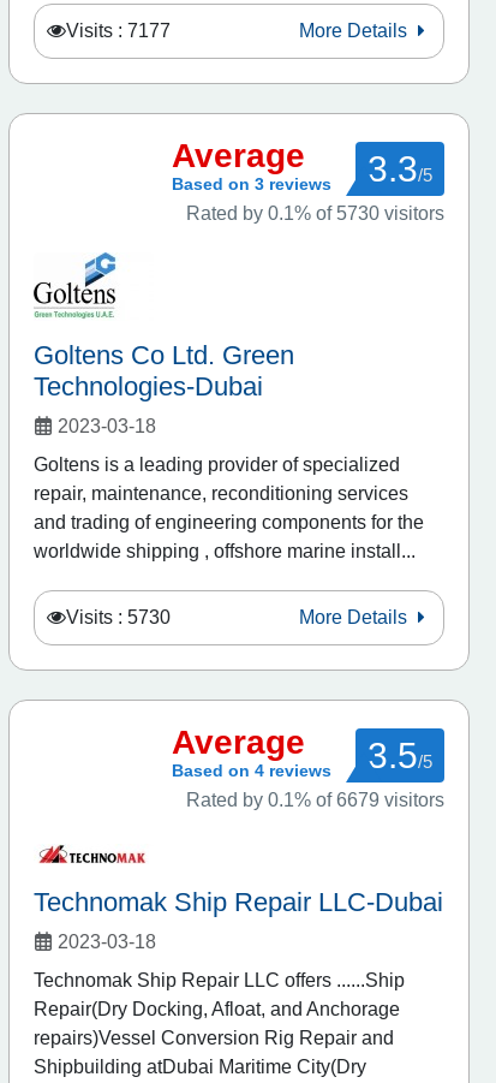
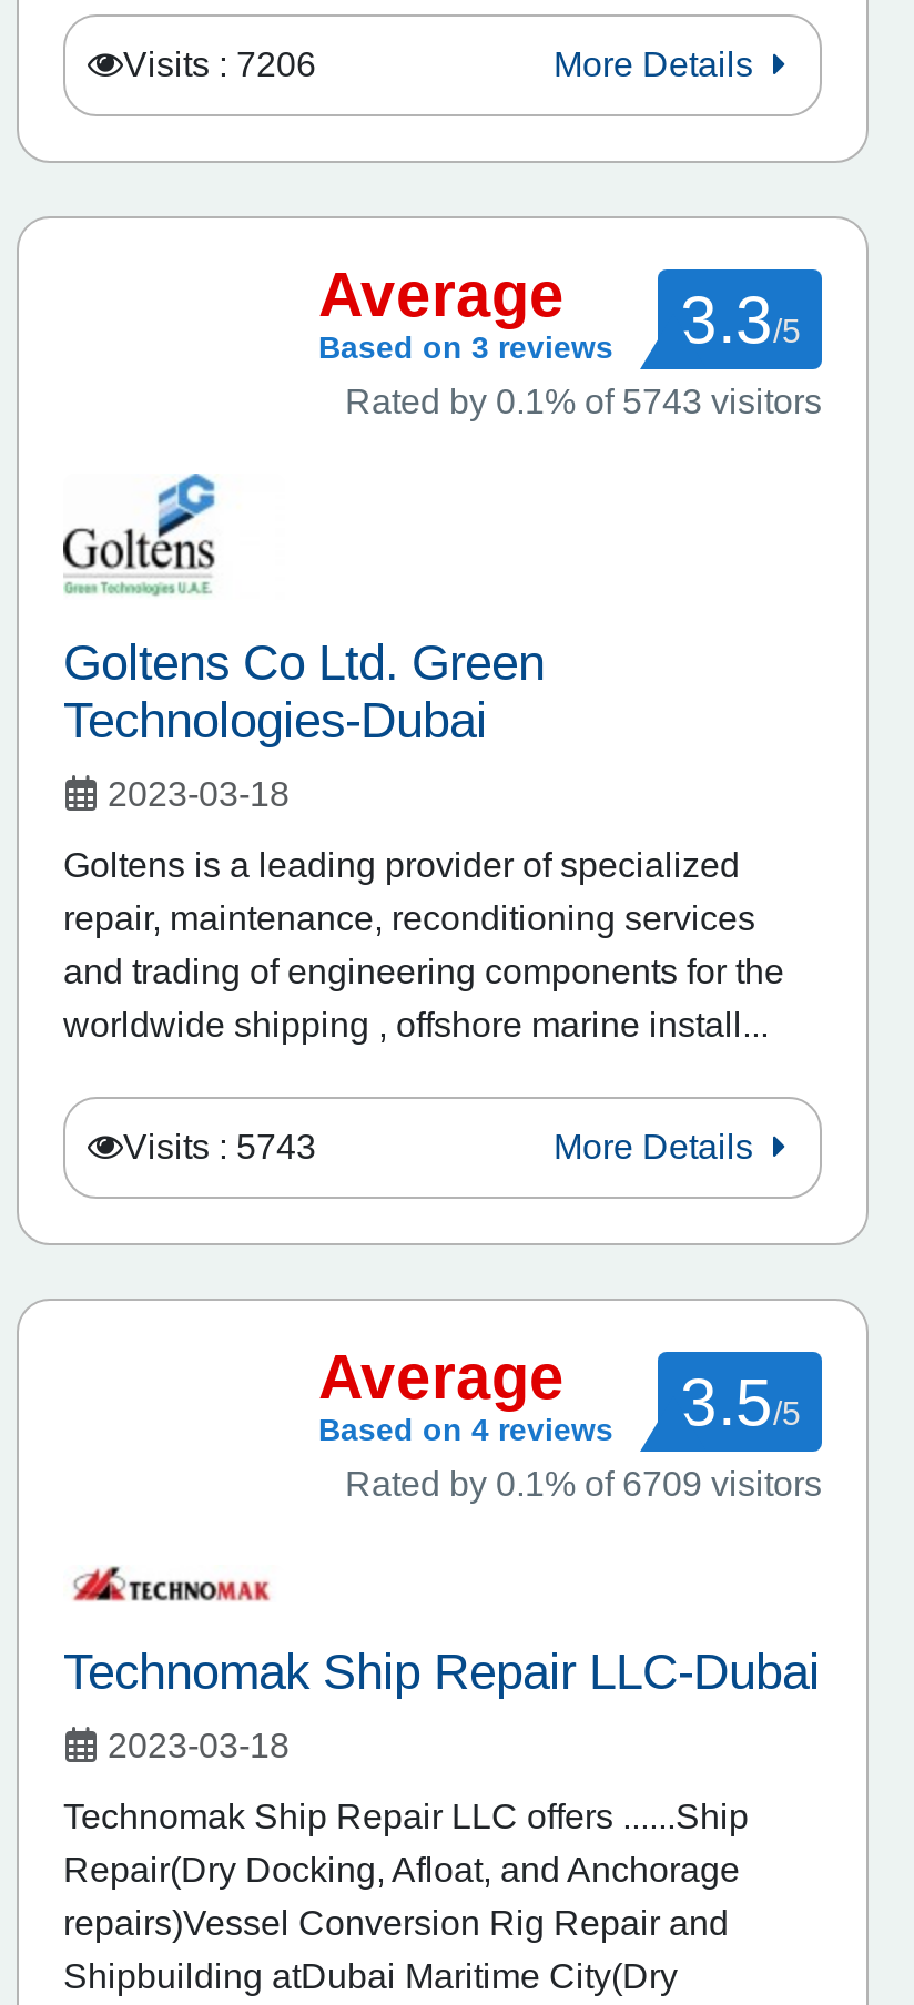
[66,20,171,41] Visits : 7177 -> [123,45,316,83] Visits : 7206
[186,203,444,224] Rated by 0.1% of 5730 visitors -> [345,383,822,420] Rated by 0.1% of 5743 visitors
[66,607,171,627] Visits : 5730 -> [123,1128,316,1166] Visits : 5743
[186,790,444,810] Rated by 0.1% of 6679 visitors -> [345,1465,822,1503] Rated by 0.1% of 6709 visitors

